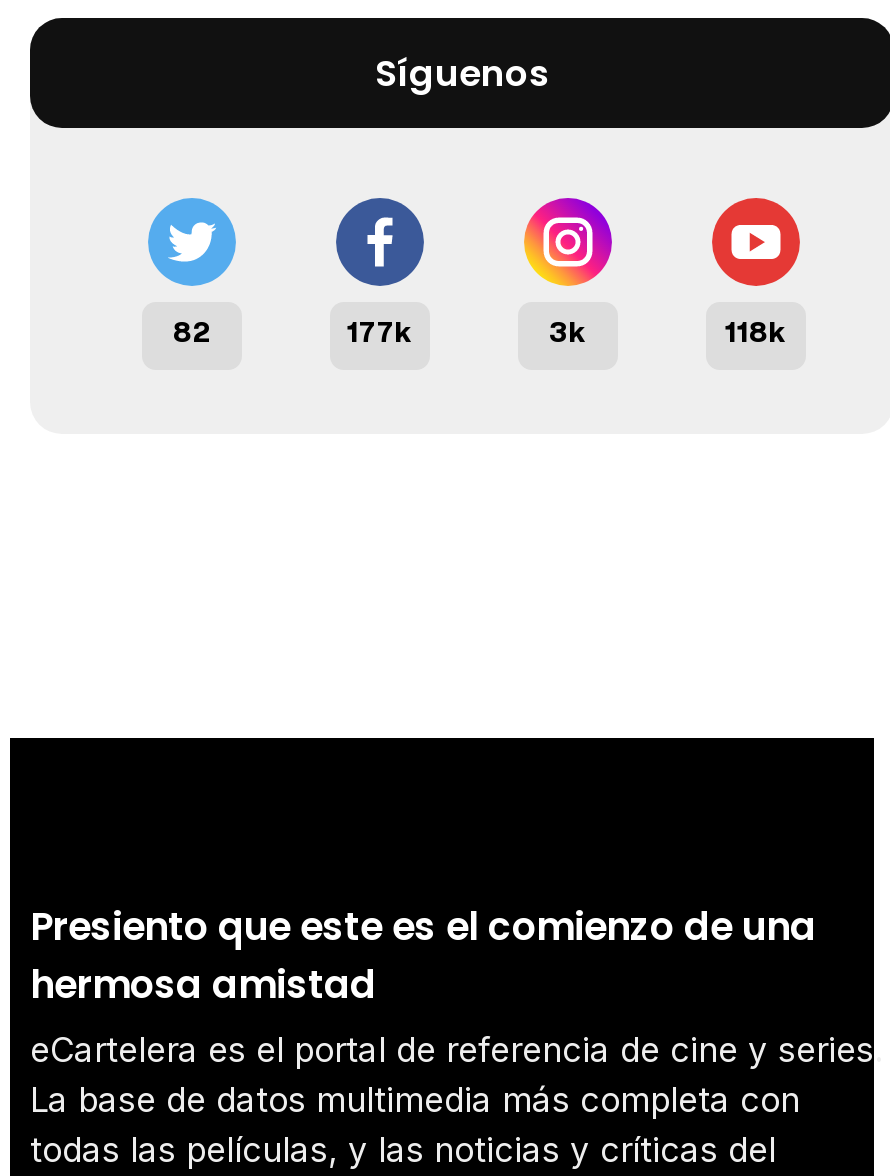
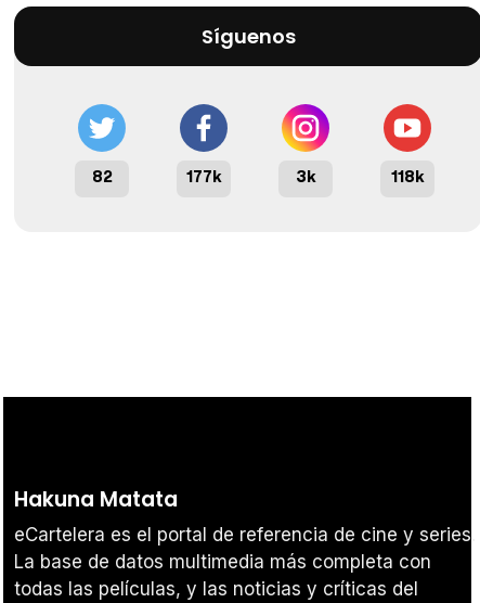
[30,900,816,1012] Presiento que este es el comienzo de una | hermosa amistad -> [14,485,178,514] Hakuna Matata

